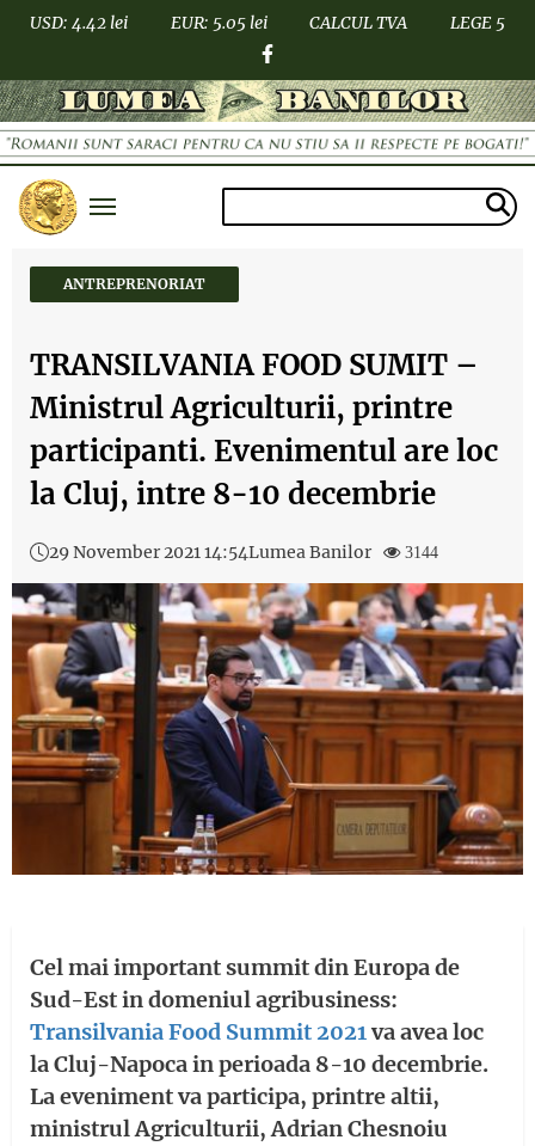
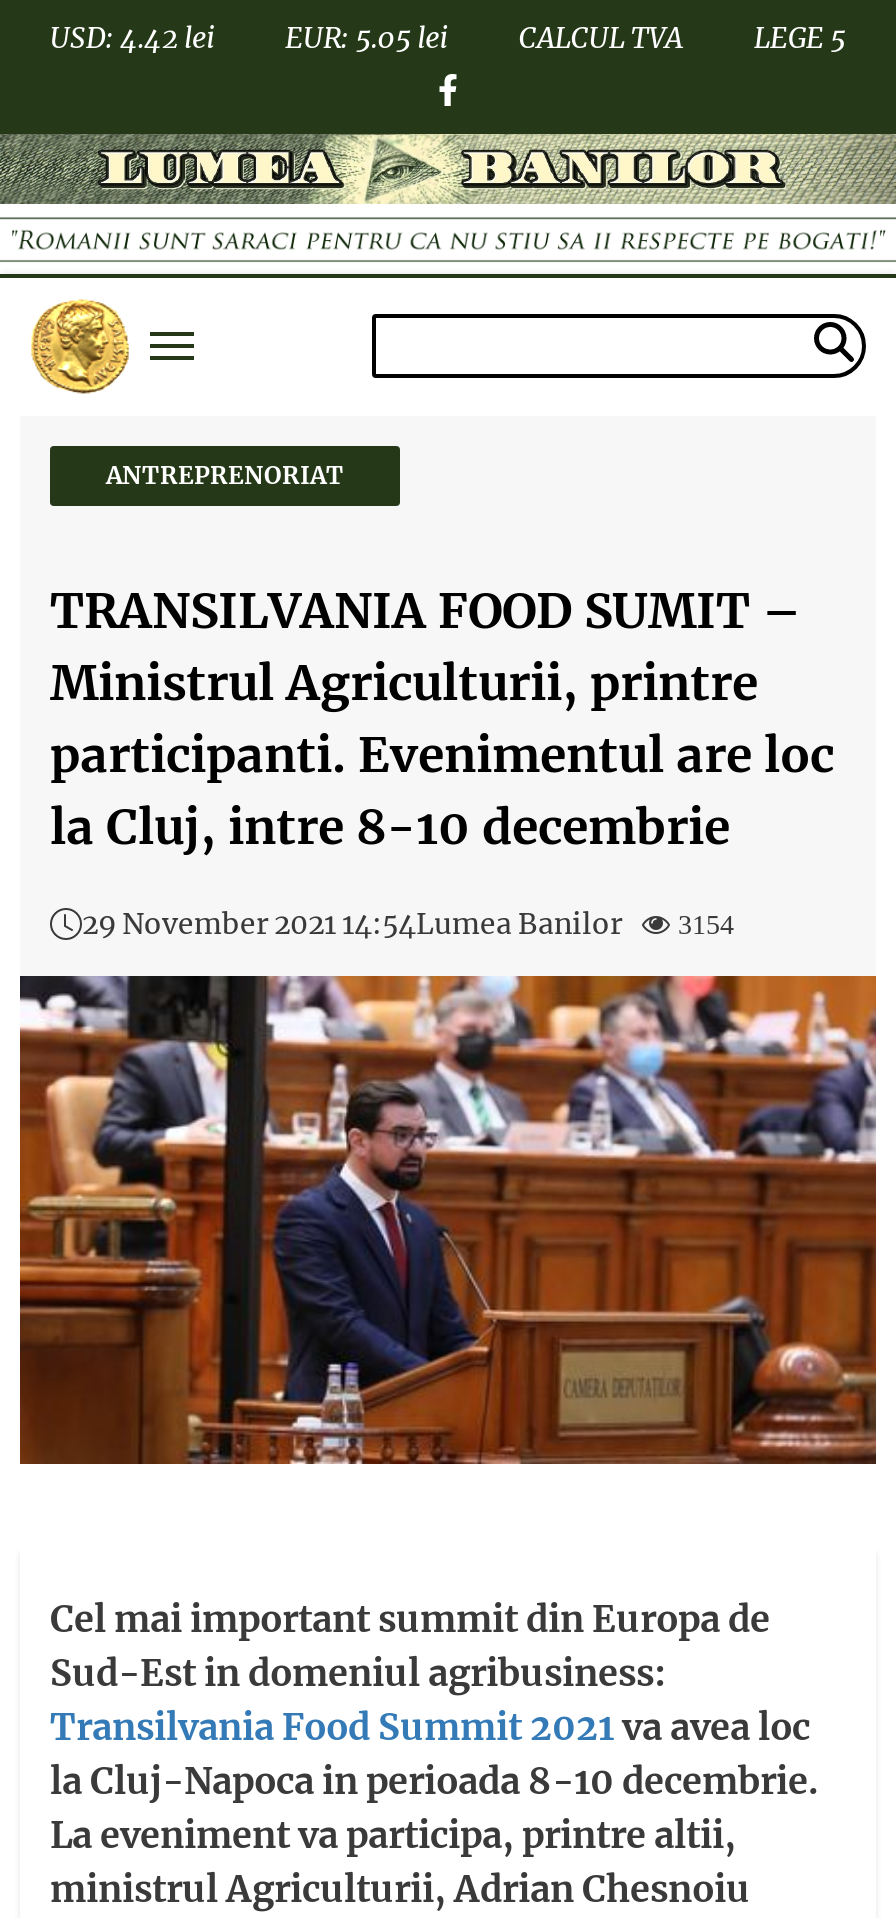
[49,541,438,562] 29 November 2021 14:54Lumea Banilor 3144 -> [82,905,734,941] 29 November 2021 14:54Lumea Banilor 3154

